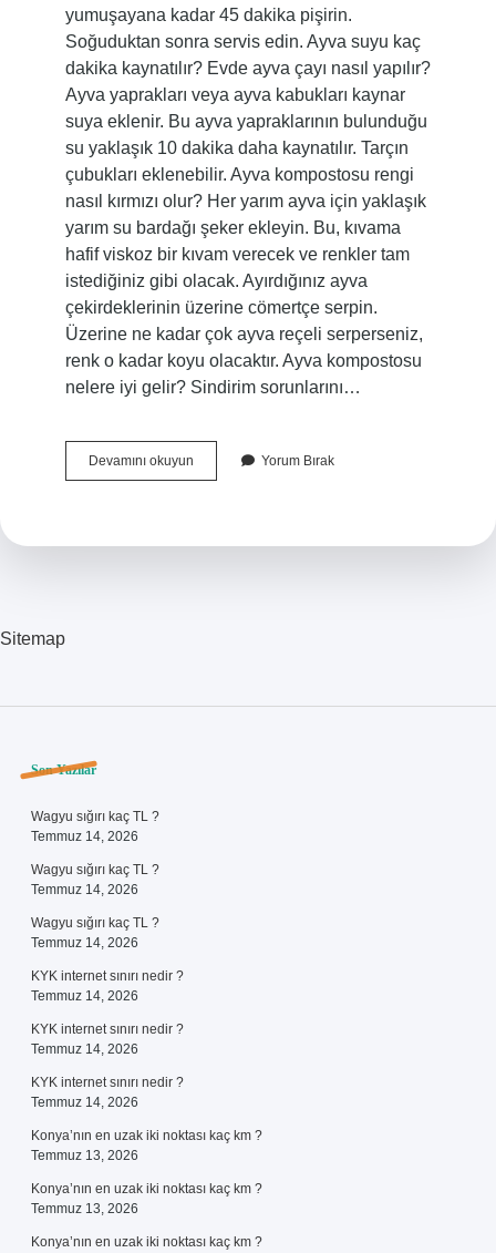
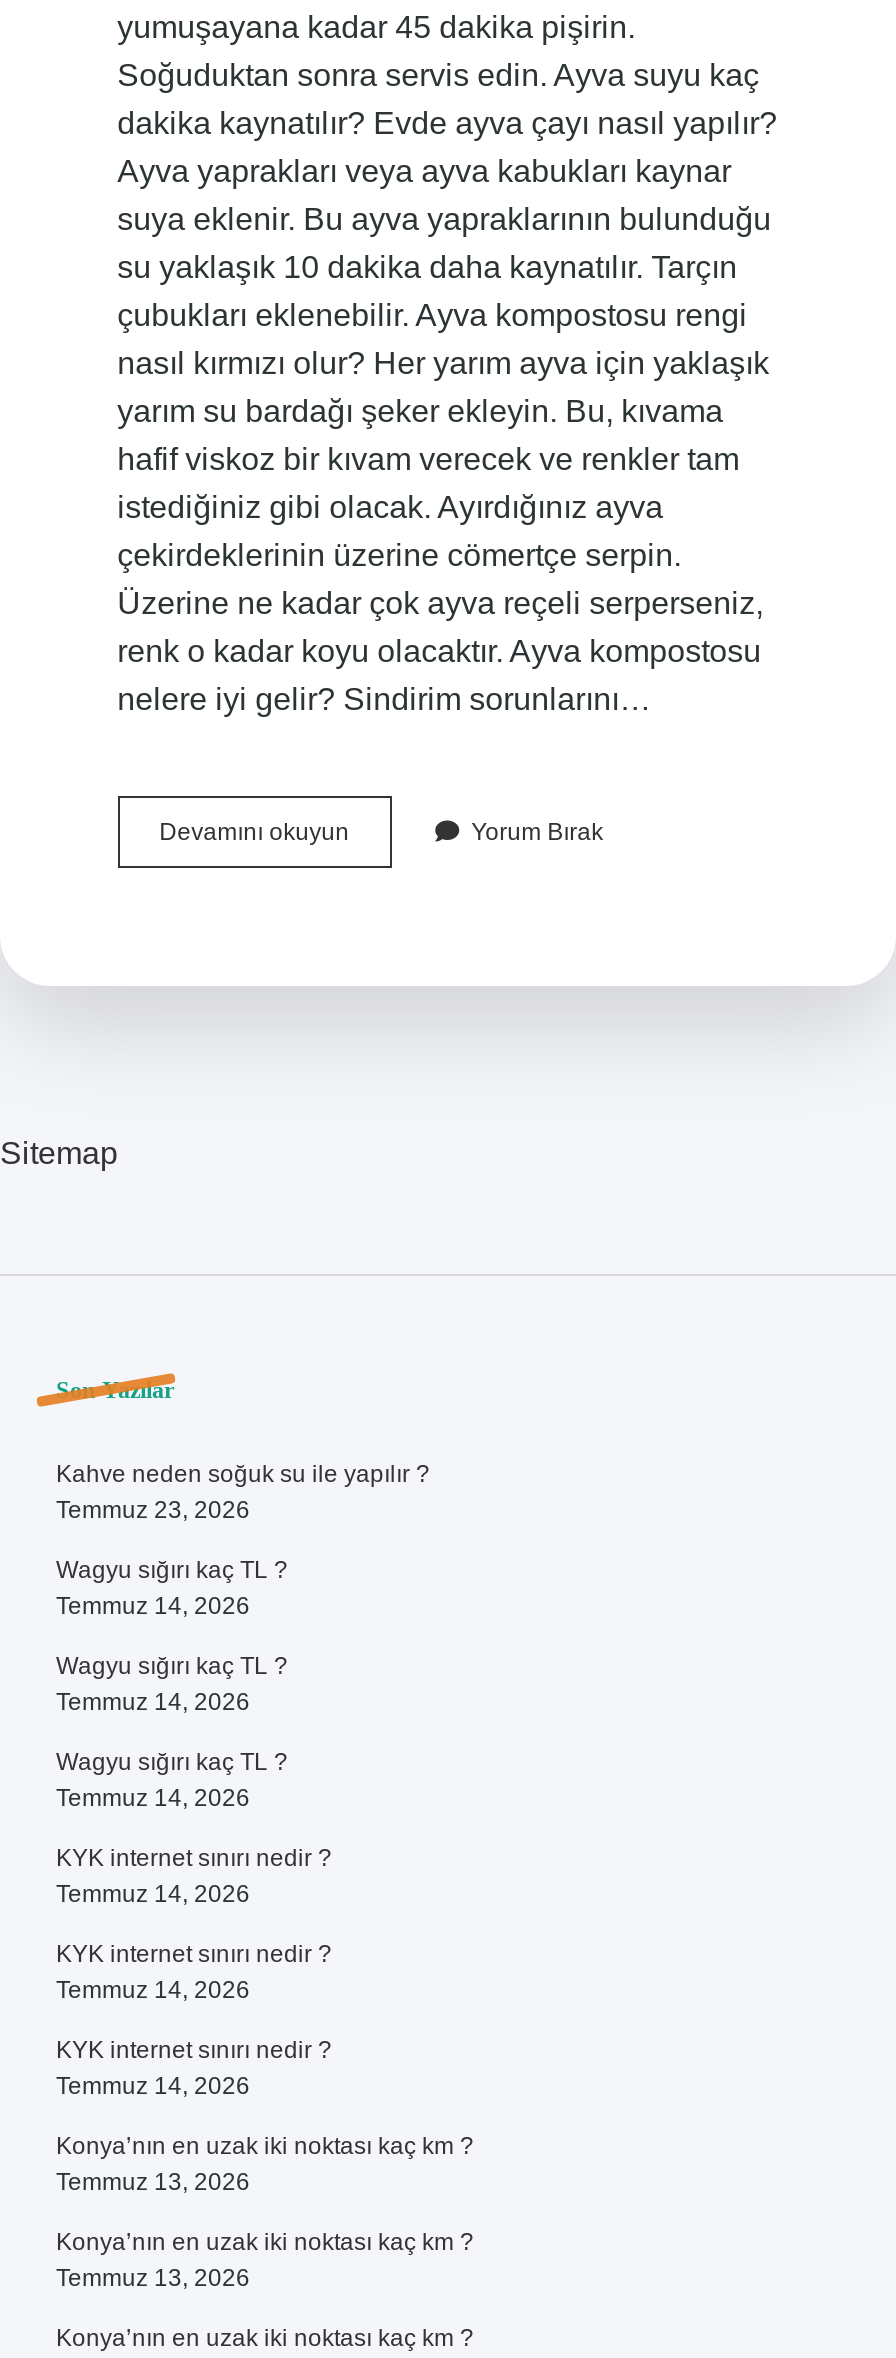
none -> [56,1460,430,1524] Kahve neden soğuk su ile yapılır ? | Temmuz 23, 2026

